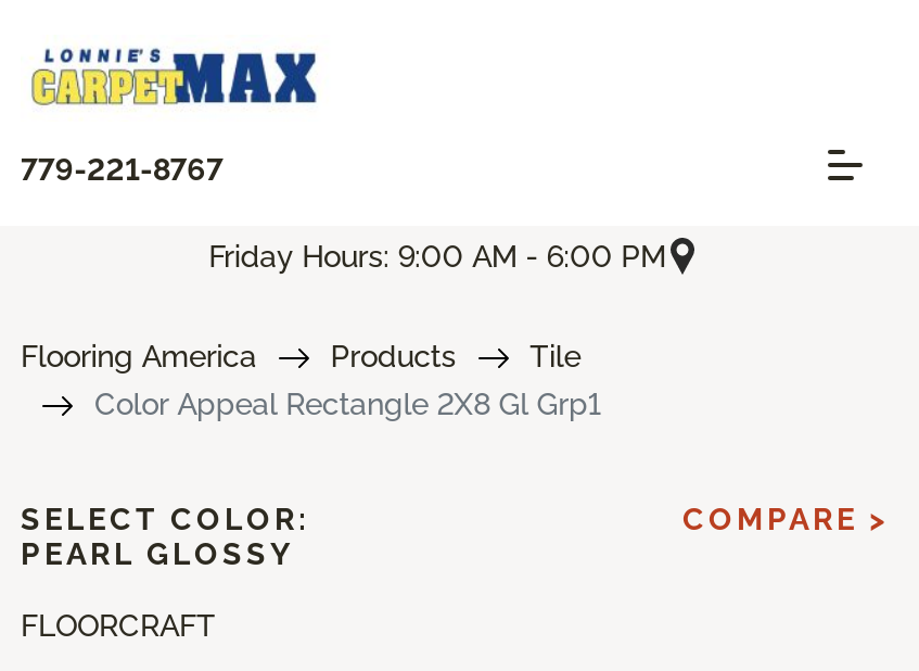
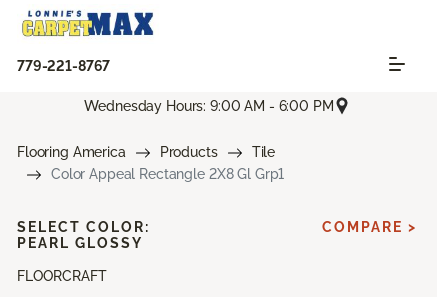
[209,238,666,273] Friday Hours: 9:00 AM - 6:00 PM -> [84,98,334,114] Wednesday Hours: 9:00 AM - 6:00 PM

